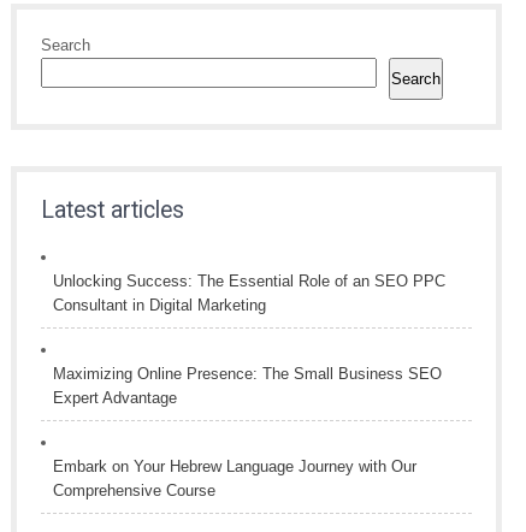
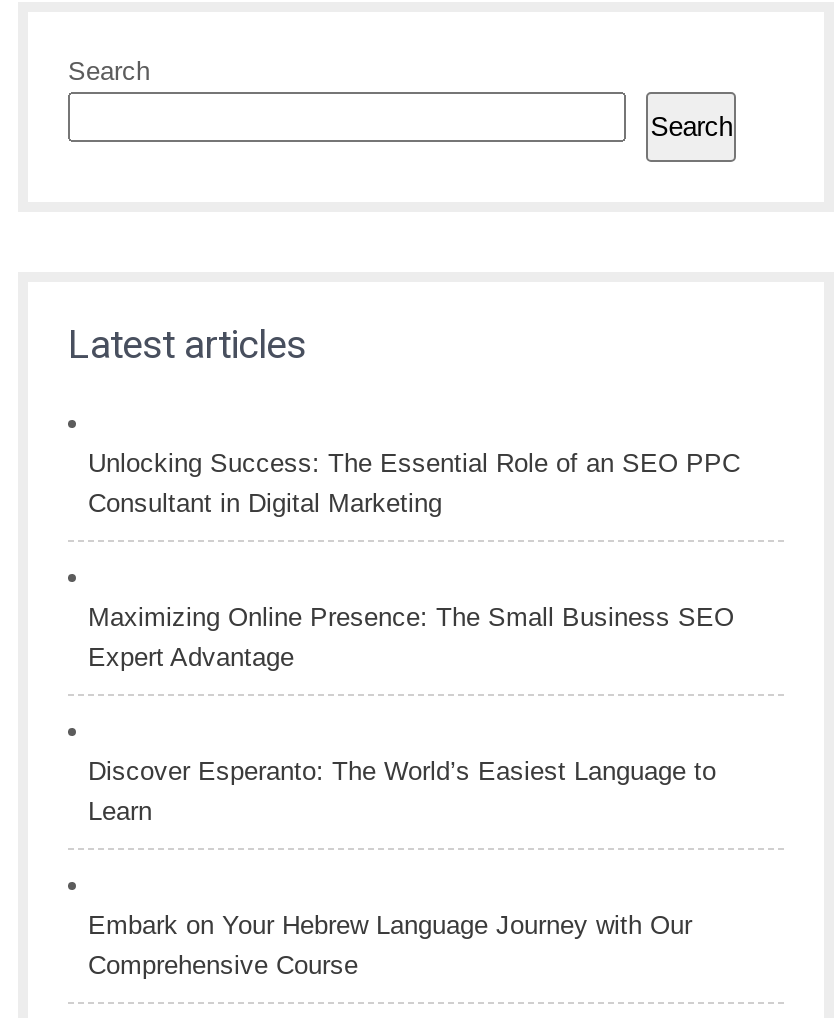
none -> [88,755,716,825] Discover Esperanto: The World’s Easiest Language to | Learn

